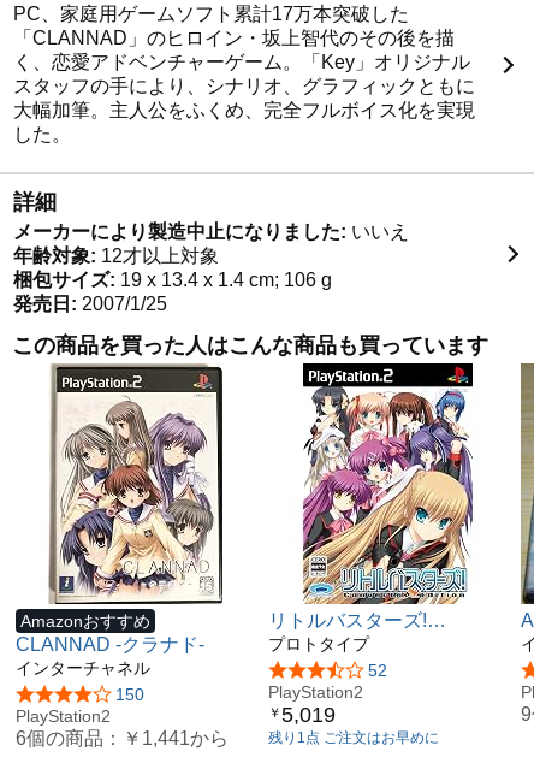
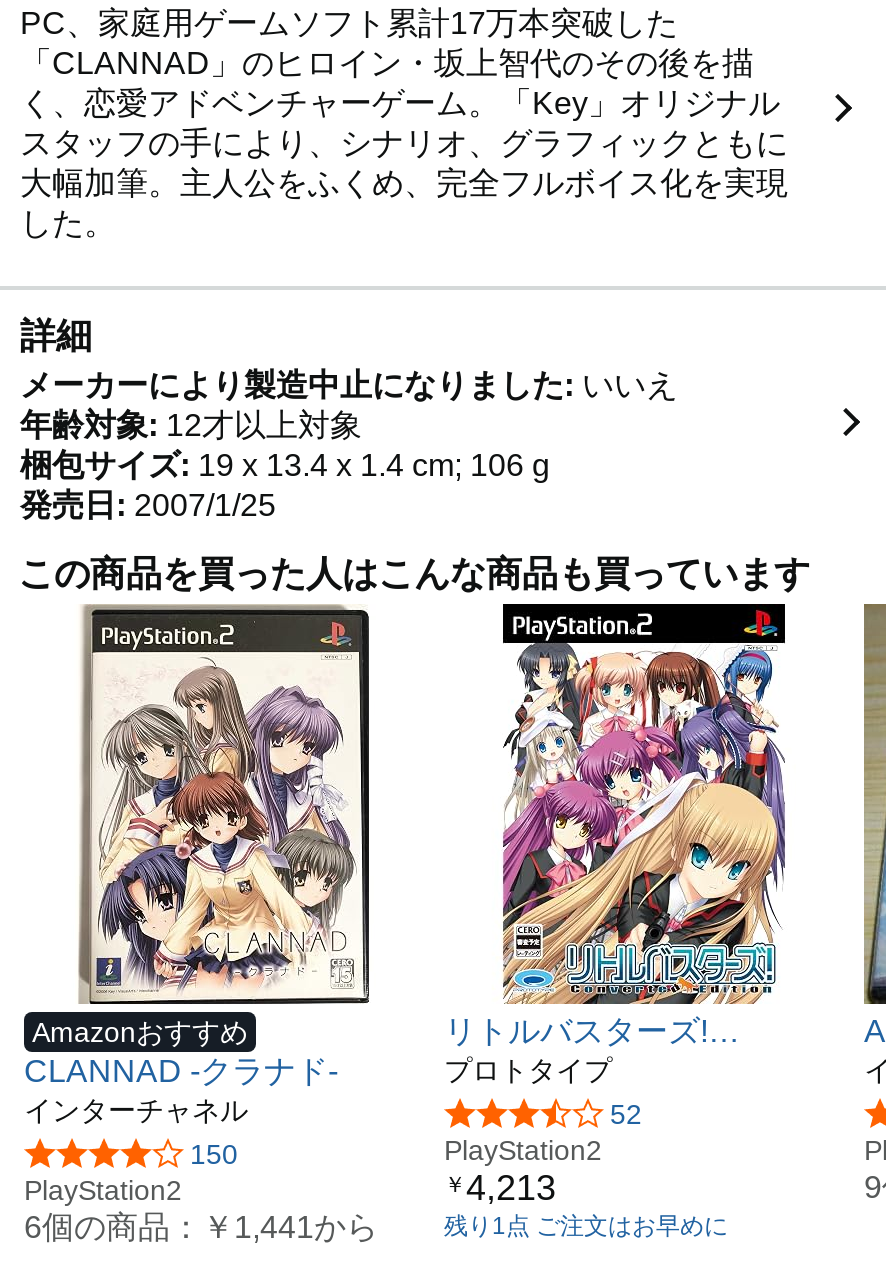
[268,703,336,727] ￥5,019 -> [444,1168,556,1208] ￥4,213

